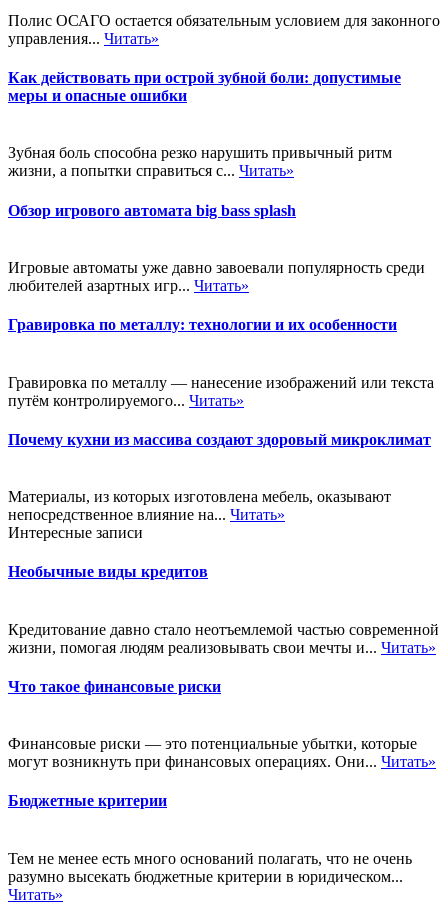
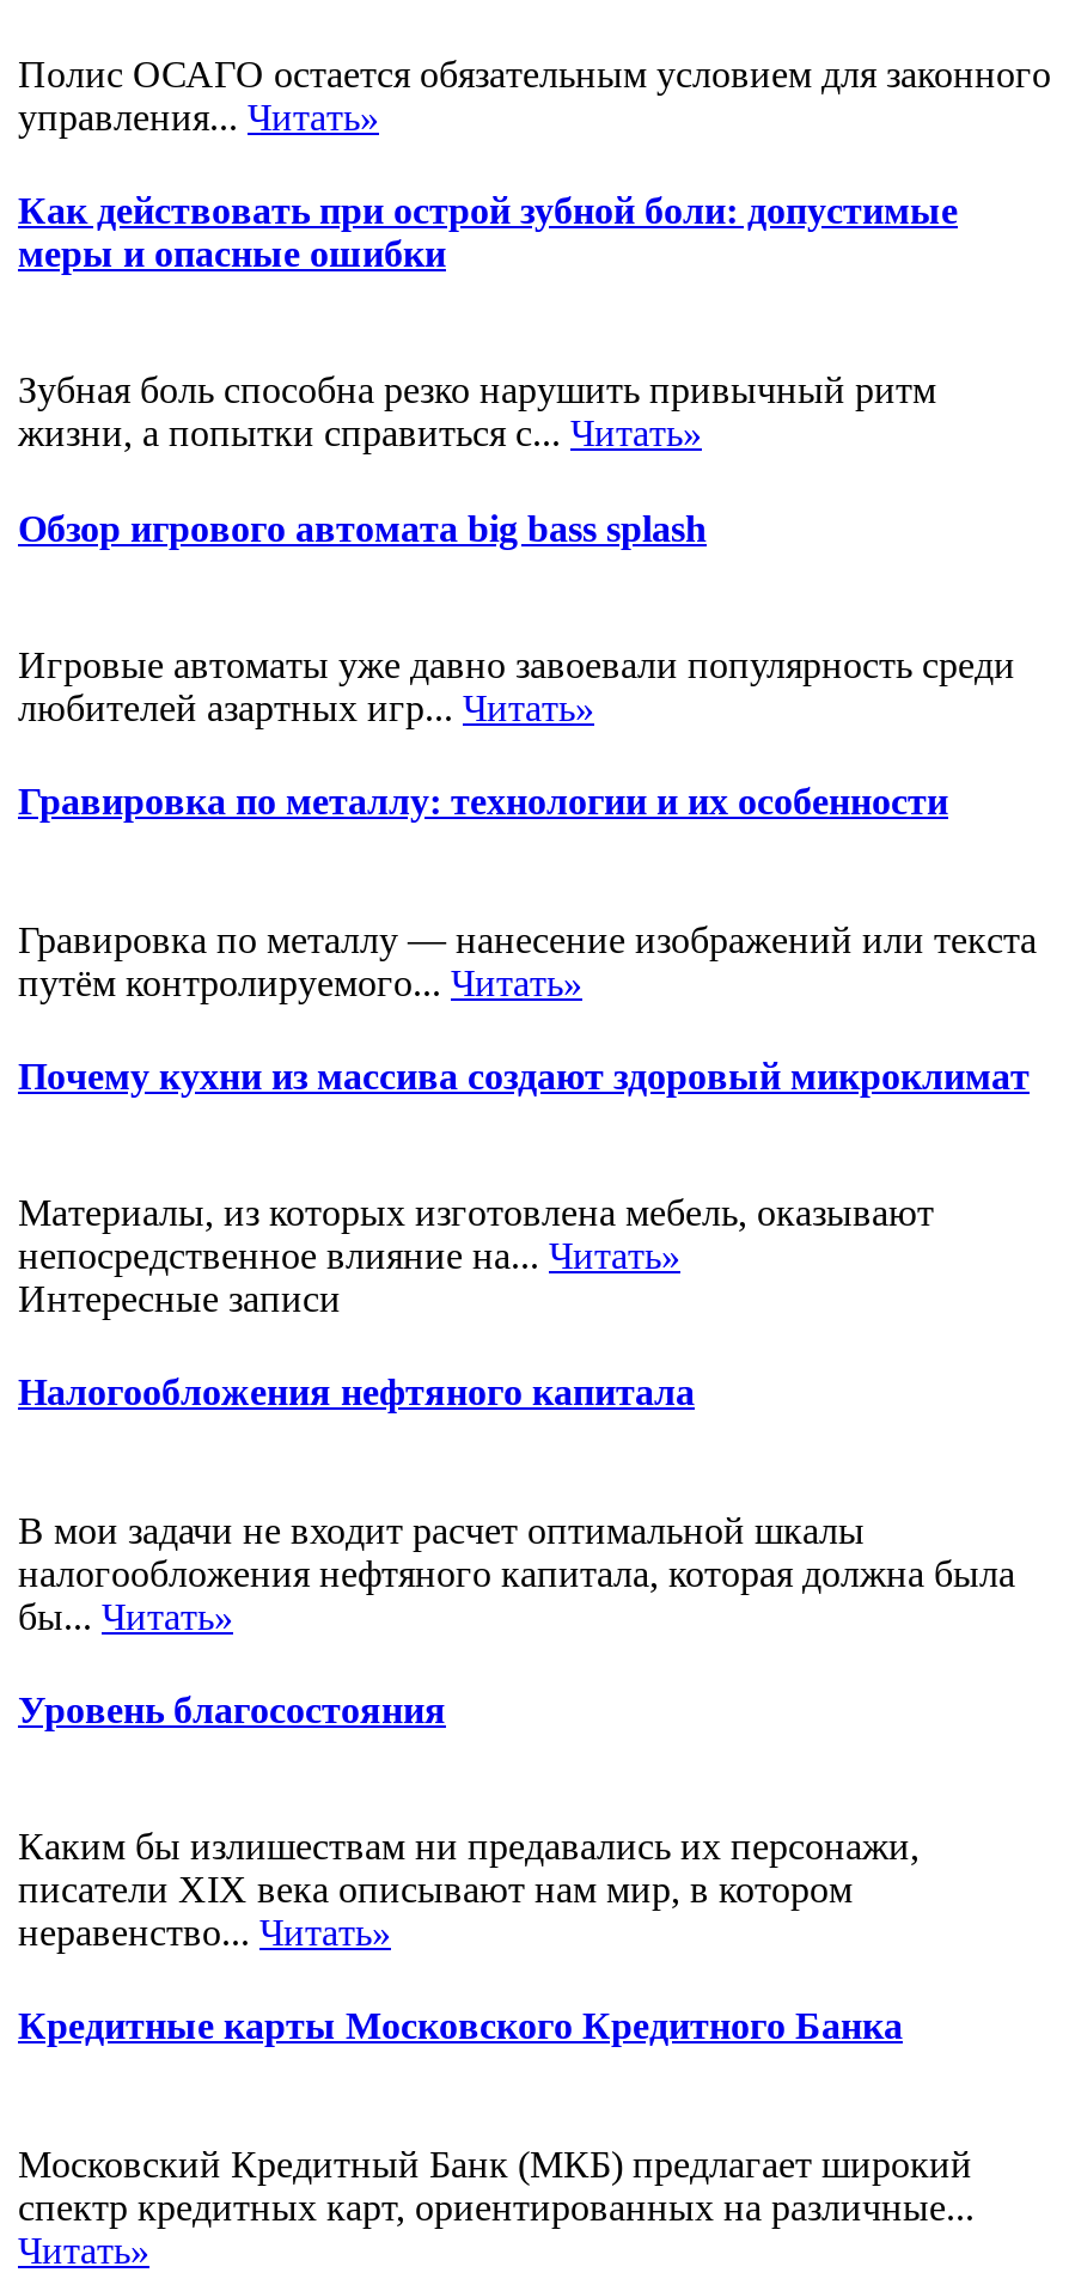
[8,563,208,580] Необычные виды кредитов -> [18,1372,695,1413] Налогообложения нефтяного капитала
[8,621,439,656] Кредитование давно стало неотъемлемой частью современной | жизни, помогая людям реализовывать свои мечты и... Читать» -> [18,1509,1015,1636] В мои задачи не входит расчет оптимальной шкалы | налогообложения нефтяного капитала, которая должна была | бы... Читать»
[8,678,221,695] Что такое финансовые риски -> [18,1689,446,1730] Уровень благосостояния
[8,735,436,770] Финансовые риски — это потенциальные убытки, которые | могут возникнуть при финансовых операциях. Они... Читать» -> [18,1826,920,1953] Каким бы излишествам ни предавались их персонажи, | писатели XIX века описывают нам мир, в котором | неравенство... Читать»
[8,792,167,809] Бюджетные критерии -> [18,2006,903,2047] Кредитные карты Московского Кредитного Банка
[8,850,412,885] Тем не менее есть много оснований полагать, что не очень | разумно высекать бюджетные критерии в юридическом... -> [18,2143,975,2227] Московский Кредитный Банк (МКБ) предлагает широкий | спектр кредитных карт, ориентированных на различные...

